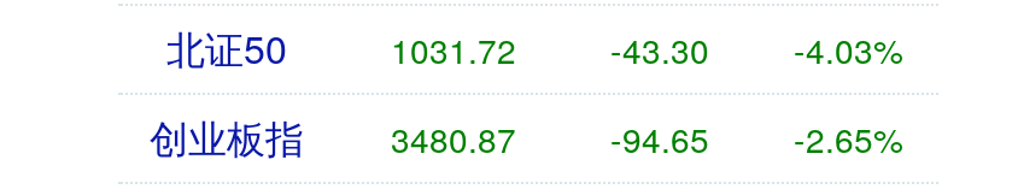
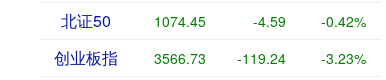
[391,26,516,74] 1031.72 -> [154,11,206,31] 1074.45
[610,26,709,74] -43.30 -> [253,11,286,31] -4.59
[794,26,902,74] -4.03% -> [321,11,366,31] -0.42%
[391,115,516,163] 3480.87 -> [154,48,206,68] 3566.73
[610,115,709,163] -94.65 -> [237,48,286,68] -119.24
[794,115,902,163] -2.65% -> [321,48,366,68] -3.23%

